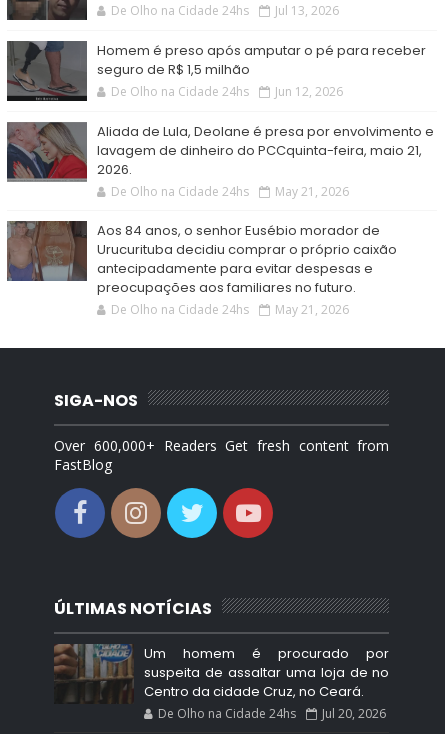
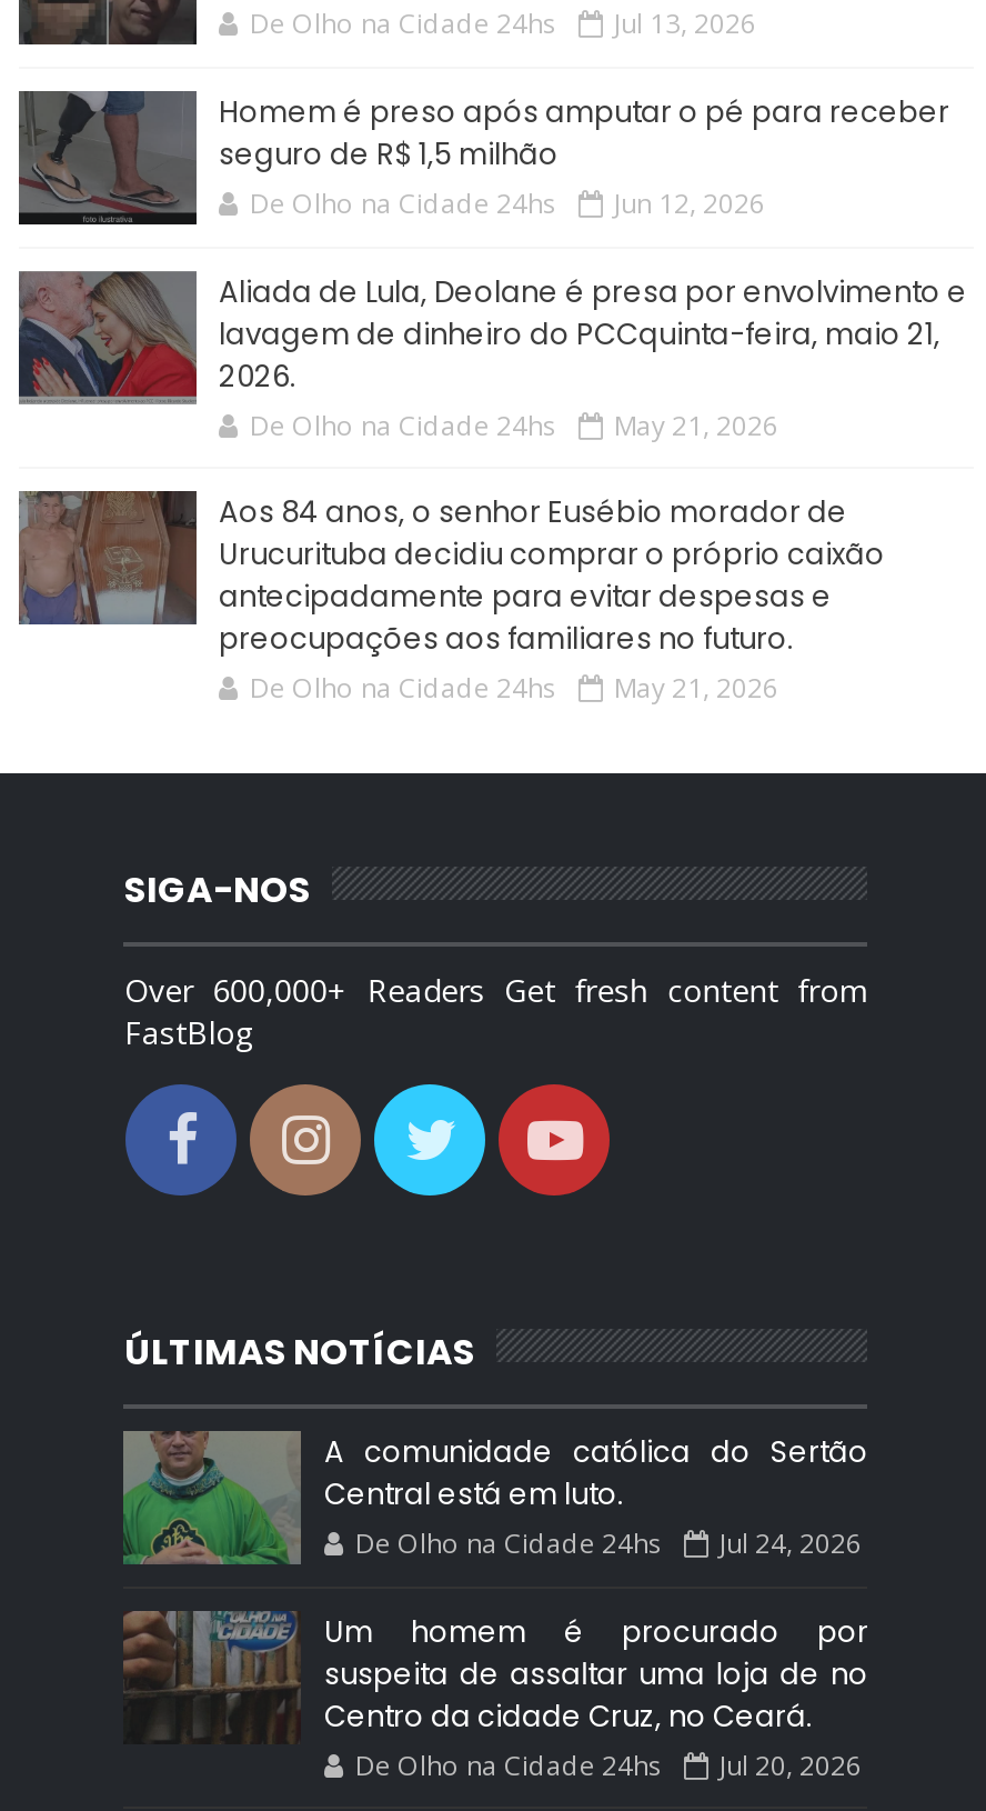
none -> [121,1431,868,1564] [image] | A comunidade católica do Sertão | Central está em luto. | De Olho na Cidade 24hs | Jul 24, 2026

